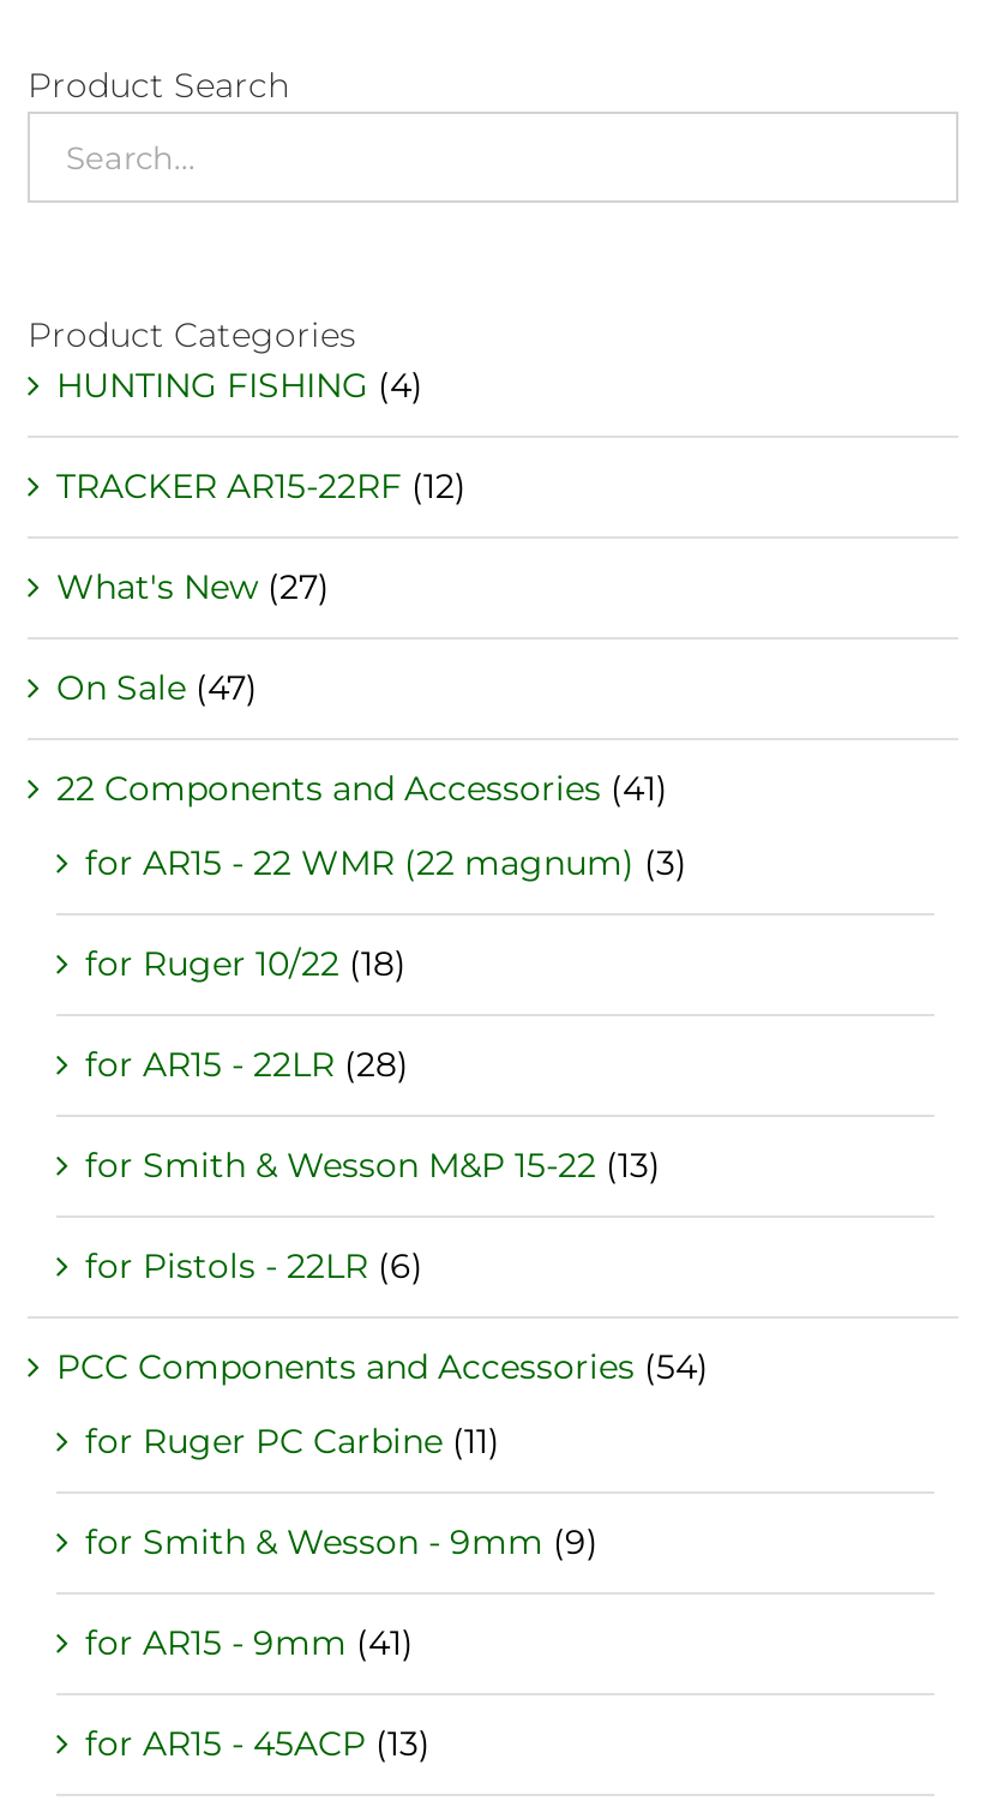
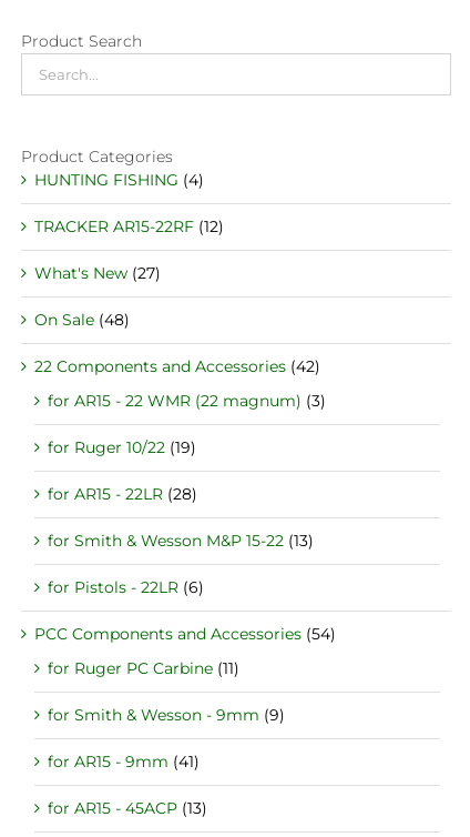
[56,665,258,708] On Sale (47) -> [34,309,130,329] On Sale (48)
[56,766,668,809] 22 Components and Accessories (41) -> [34,356,320,376] 22 Components and Accessories (42)
[85,941,407,984] for Ruger 10/22 (18) -> [48,437,196,457] for Ruger 10/22 (19)

